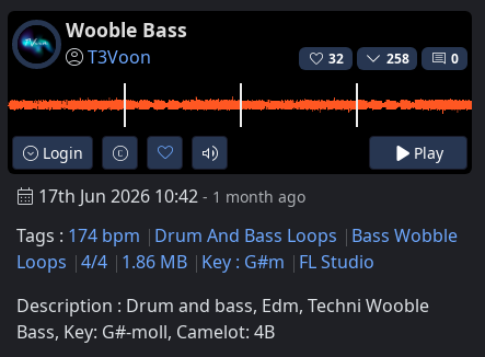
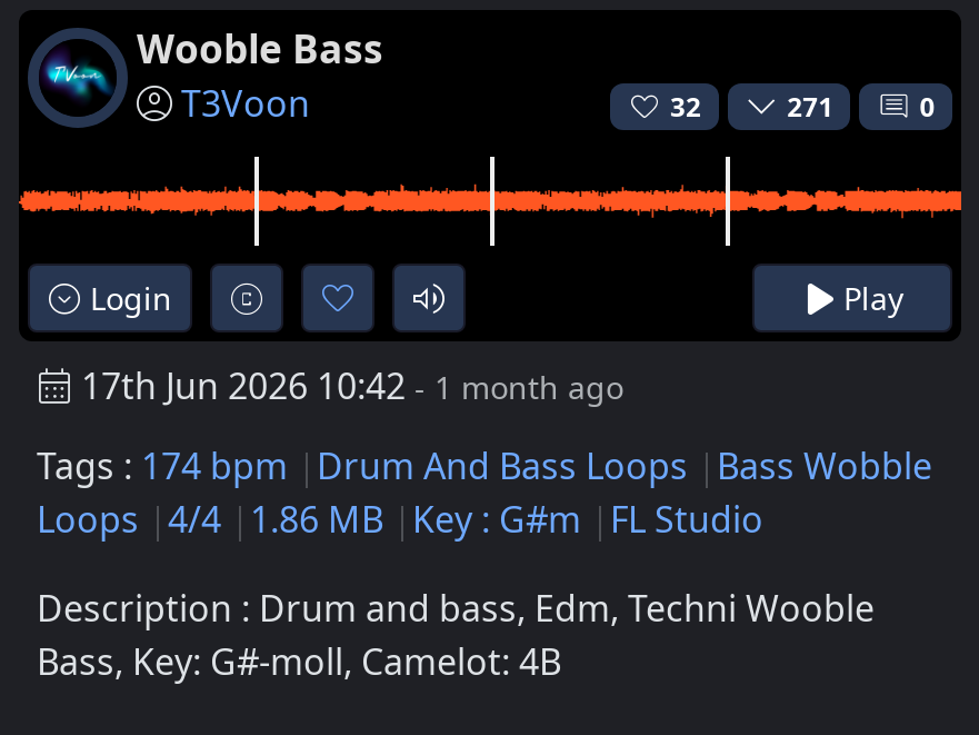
[386,49,409,68] 258 -> [787,88,834,126] 271

